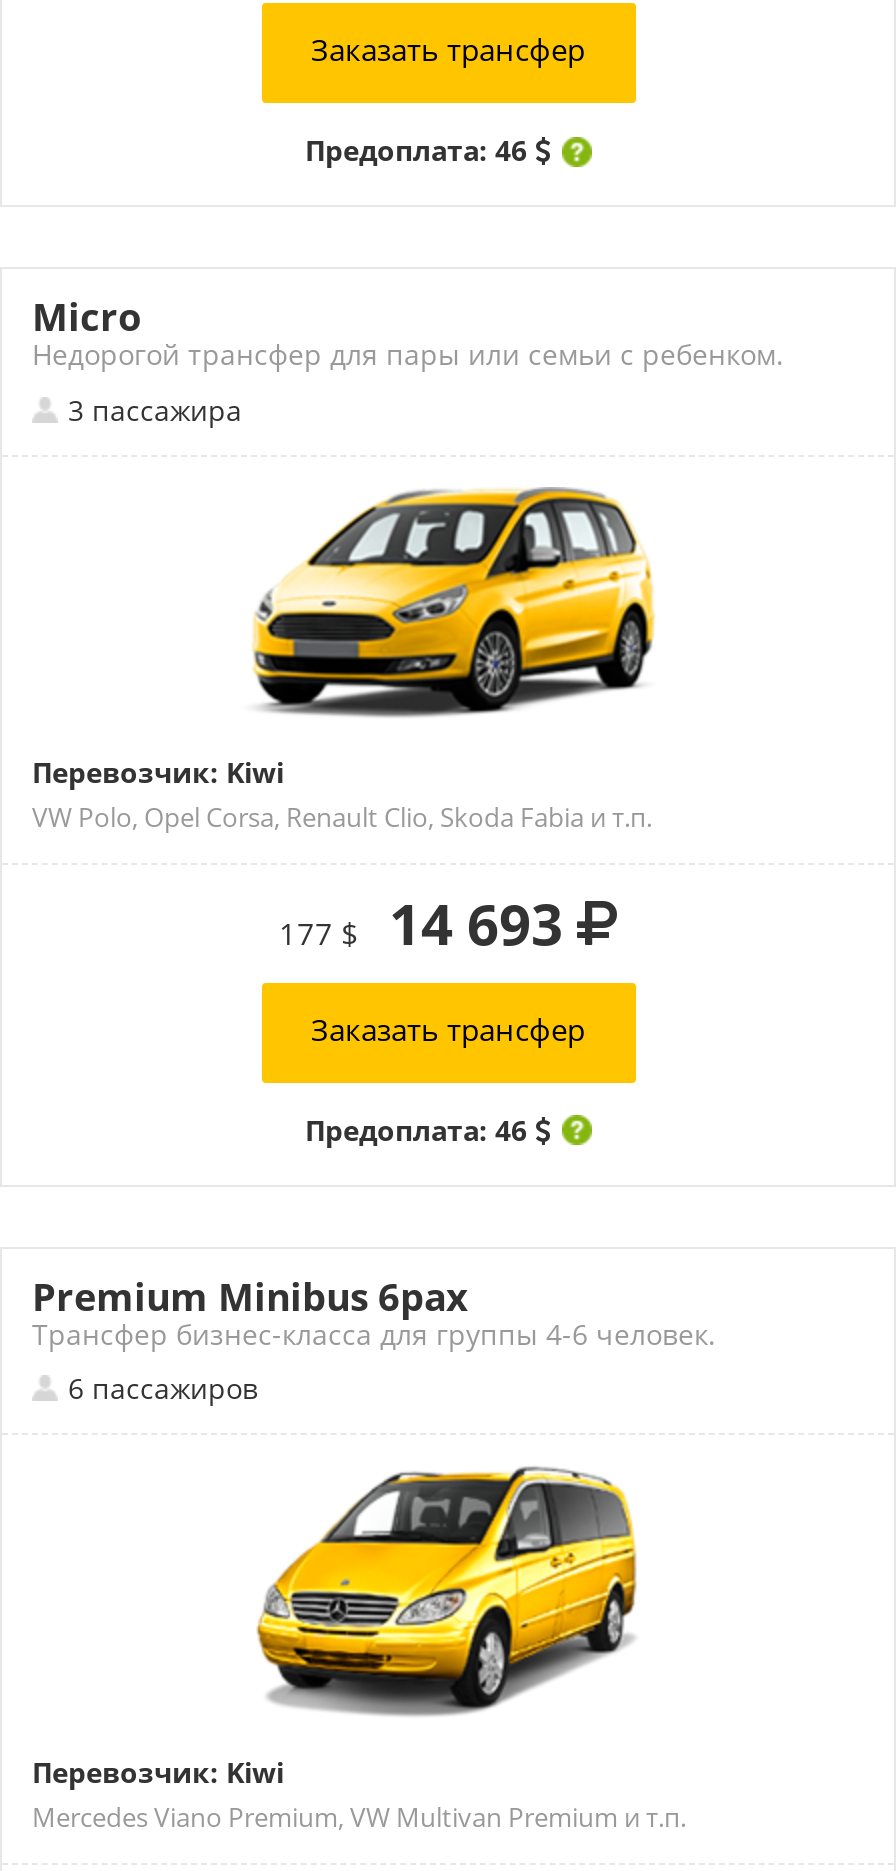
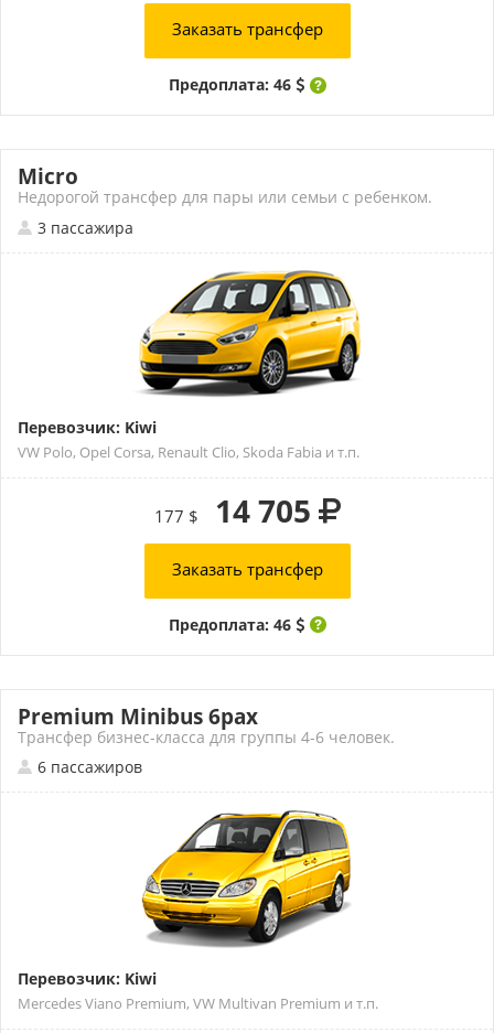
[279,885,577,961] 177 $ 14 693 -> [154,489,318,531] 177 $ 14 705

